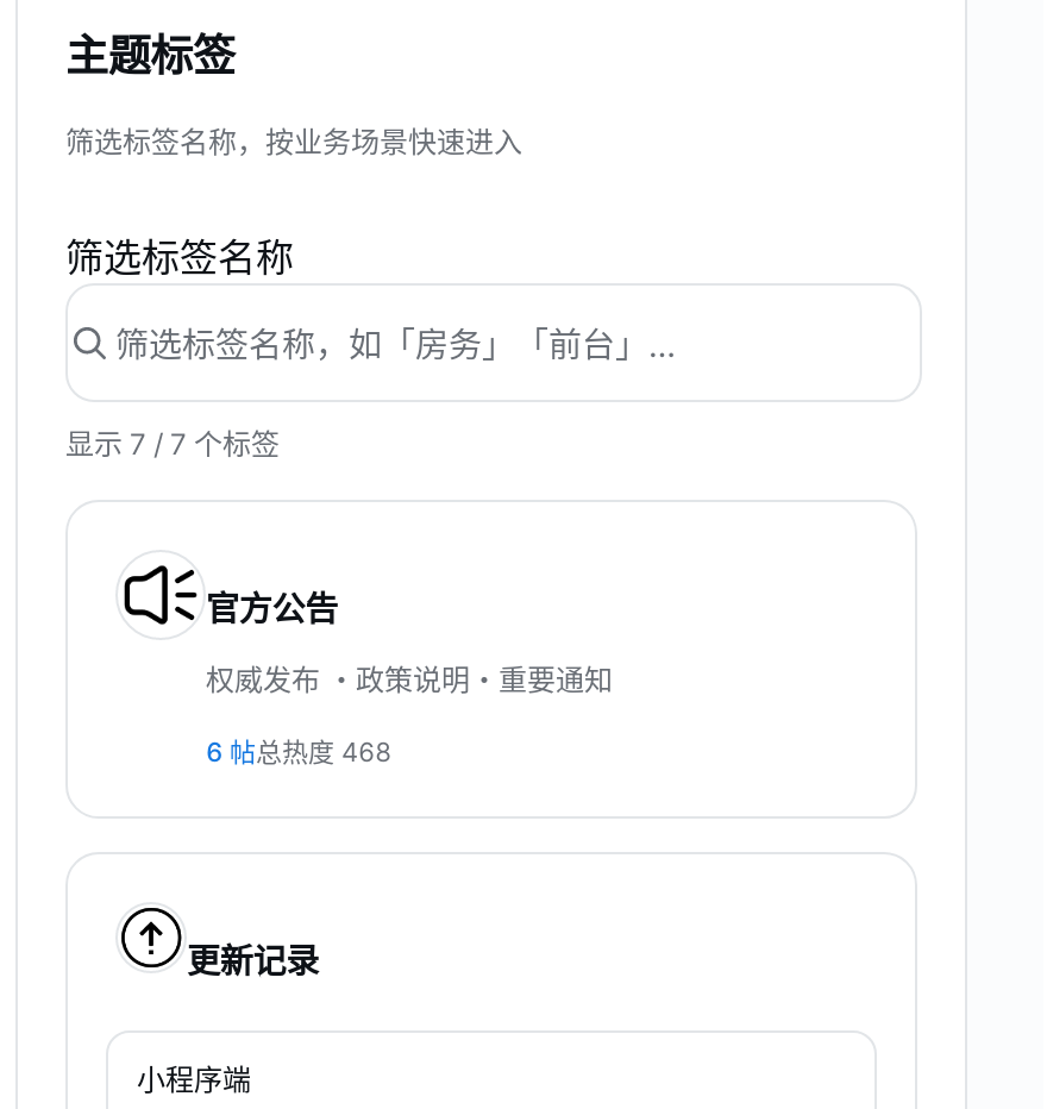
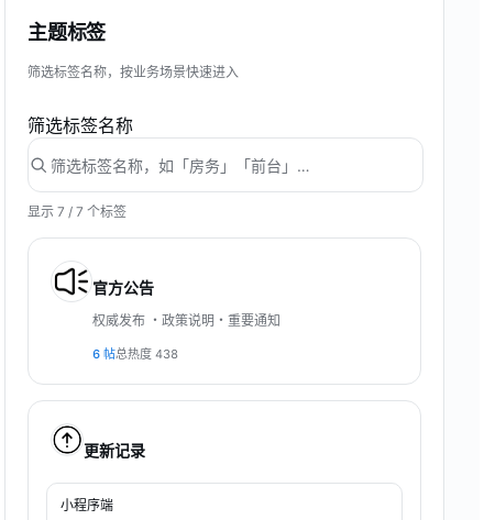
[206,736,391,770] 6帖总热度468 -> [92,347,178,362] 6帖总热度438

